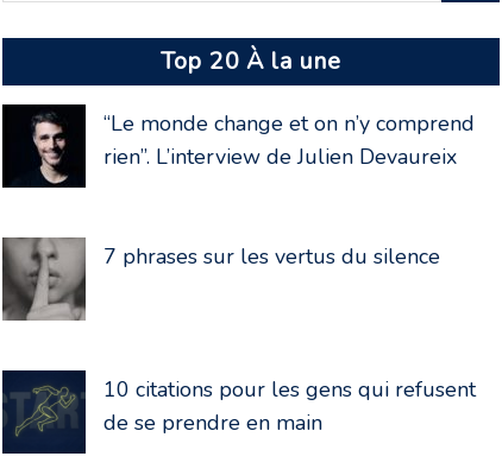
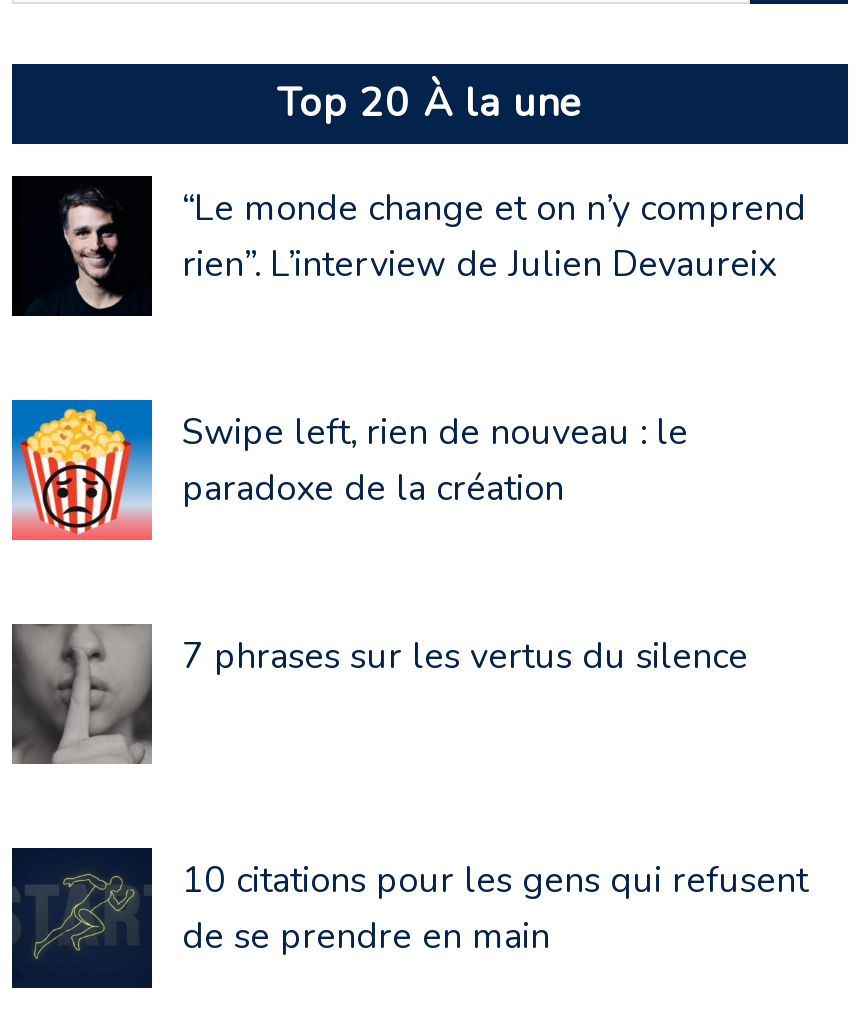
none -> [10,398,688,542] [image] | Swipe left, rien de nouveau : le | paradoxe de la création

